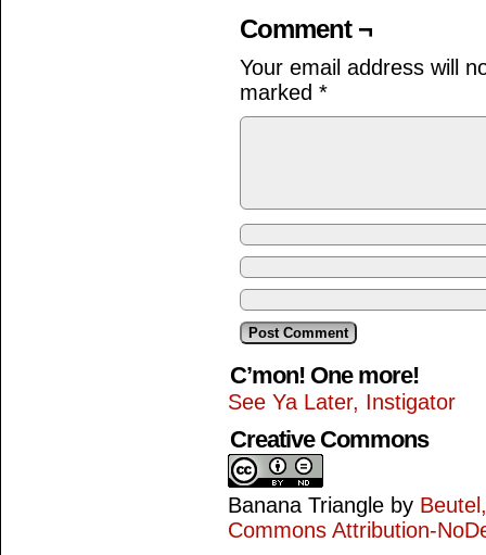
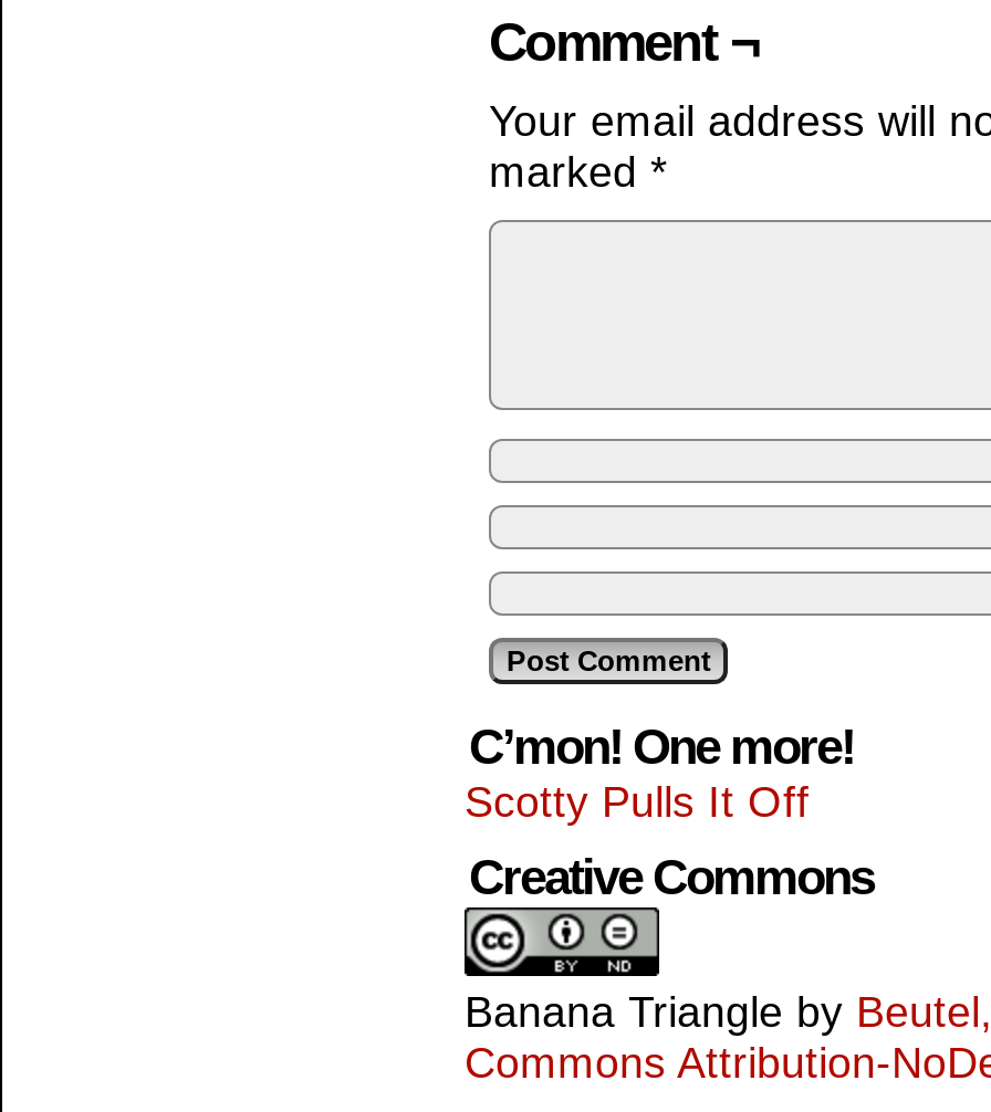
[228,390,456,414] See Ya Later, Instigator -> [465,777,810,826] Scotty Pulls It Off

